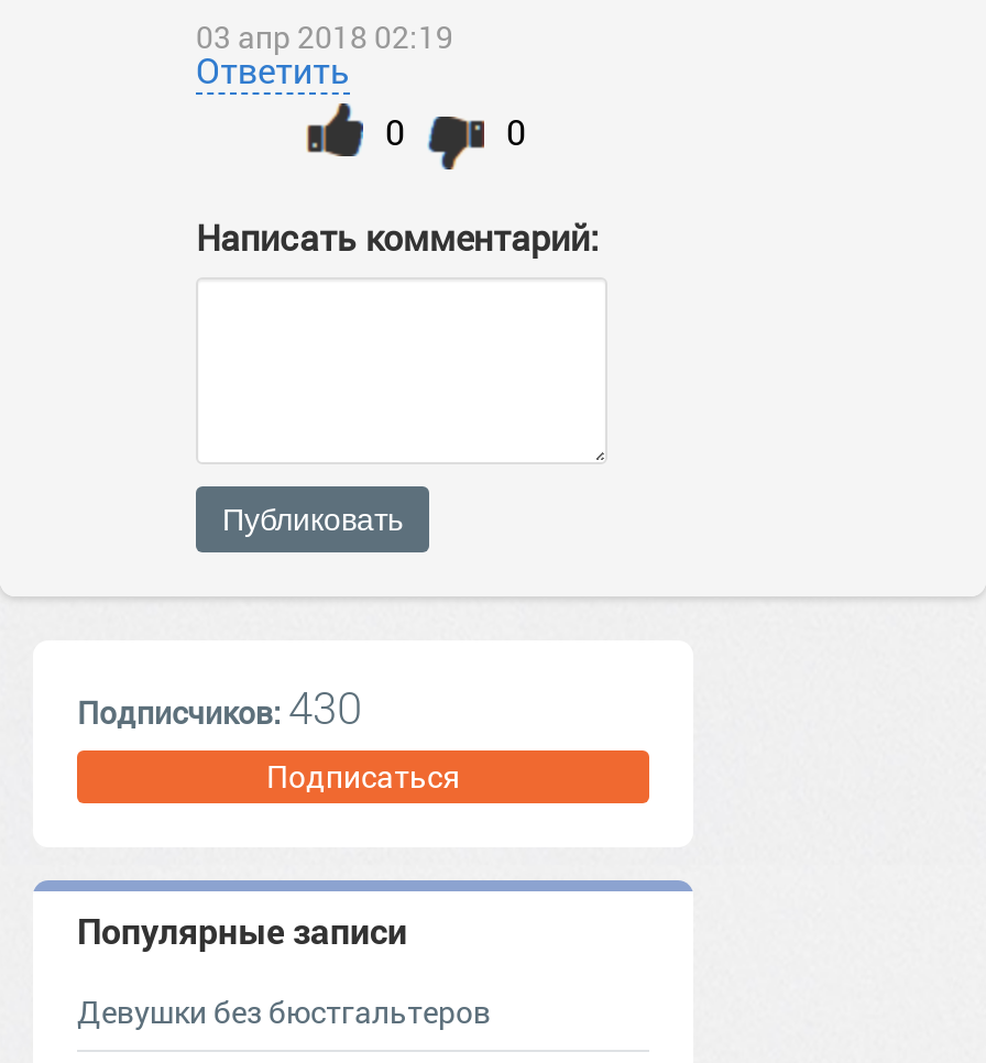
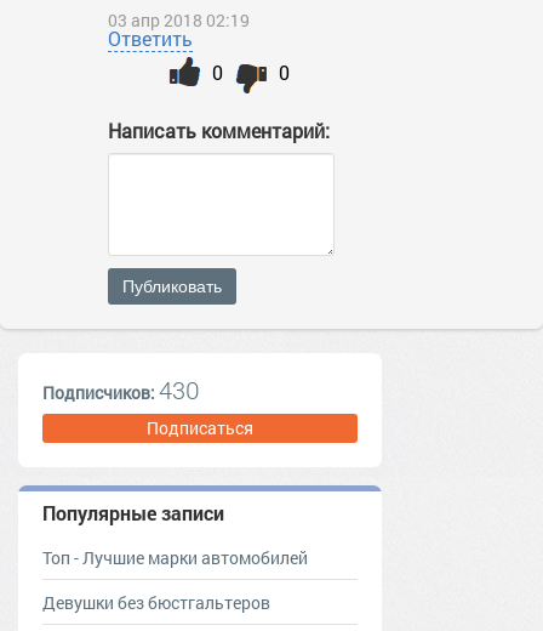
none -> [42,546,308,569] Топ - Лучшие марки автомобилей

